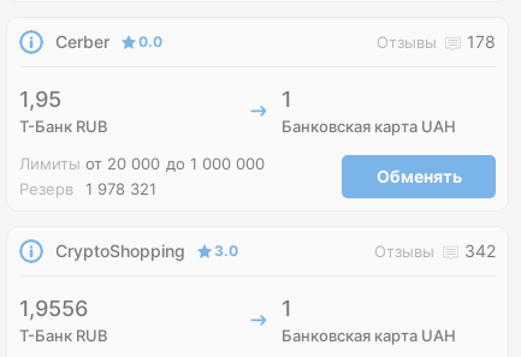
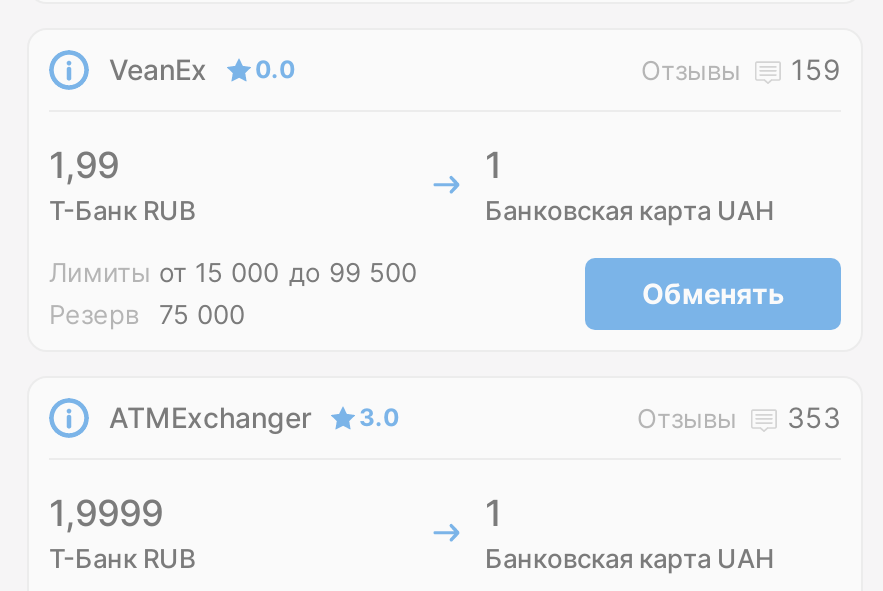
[55,32,109,52] Cerber -> [109,53,207,87] VeanEx
[377,32,496,52] Отзывы 178 -> [641,53,841,87] Отзывы 159
[19,87,61,112] 1,95 -> [49,145,119,187] 1,99
[19,154,265,174] Лимиты от 20 000 до 1 000 000 -> [49,257,417,289] Лимиты от 15 000 до 99 500
[19,180,156,199] Резерв 1 978 321 -> [49,299,245,331] Резерв 75 000
[55,241,185,261] CryptoShopping -> [109,401,311,435] ATMExchanger
[374,241,496,261] Отзывы 342 -> [637,401,841,435] Отзывы 353
[19,296,88,321] 1,9556 -> [49,493,163,535] 1,9999

